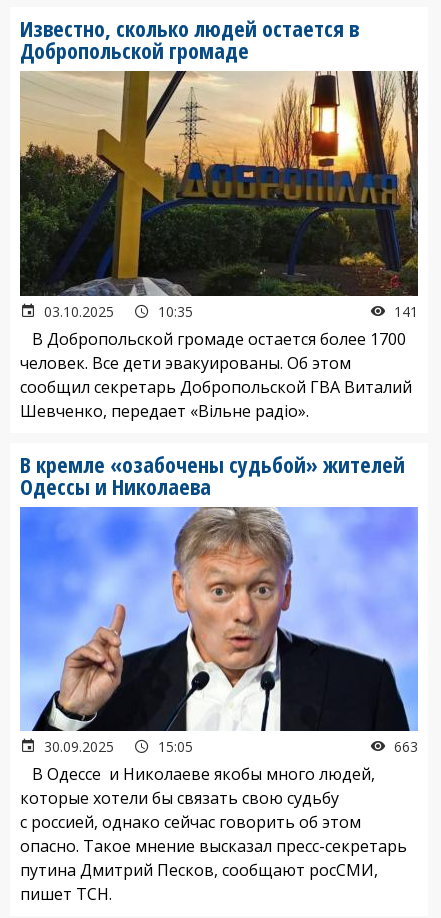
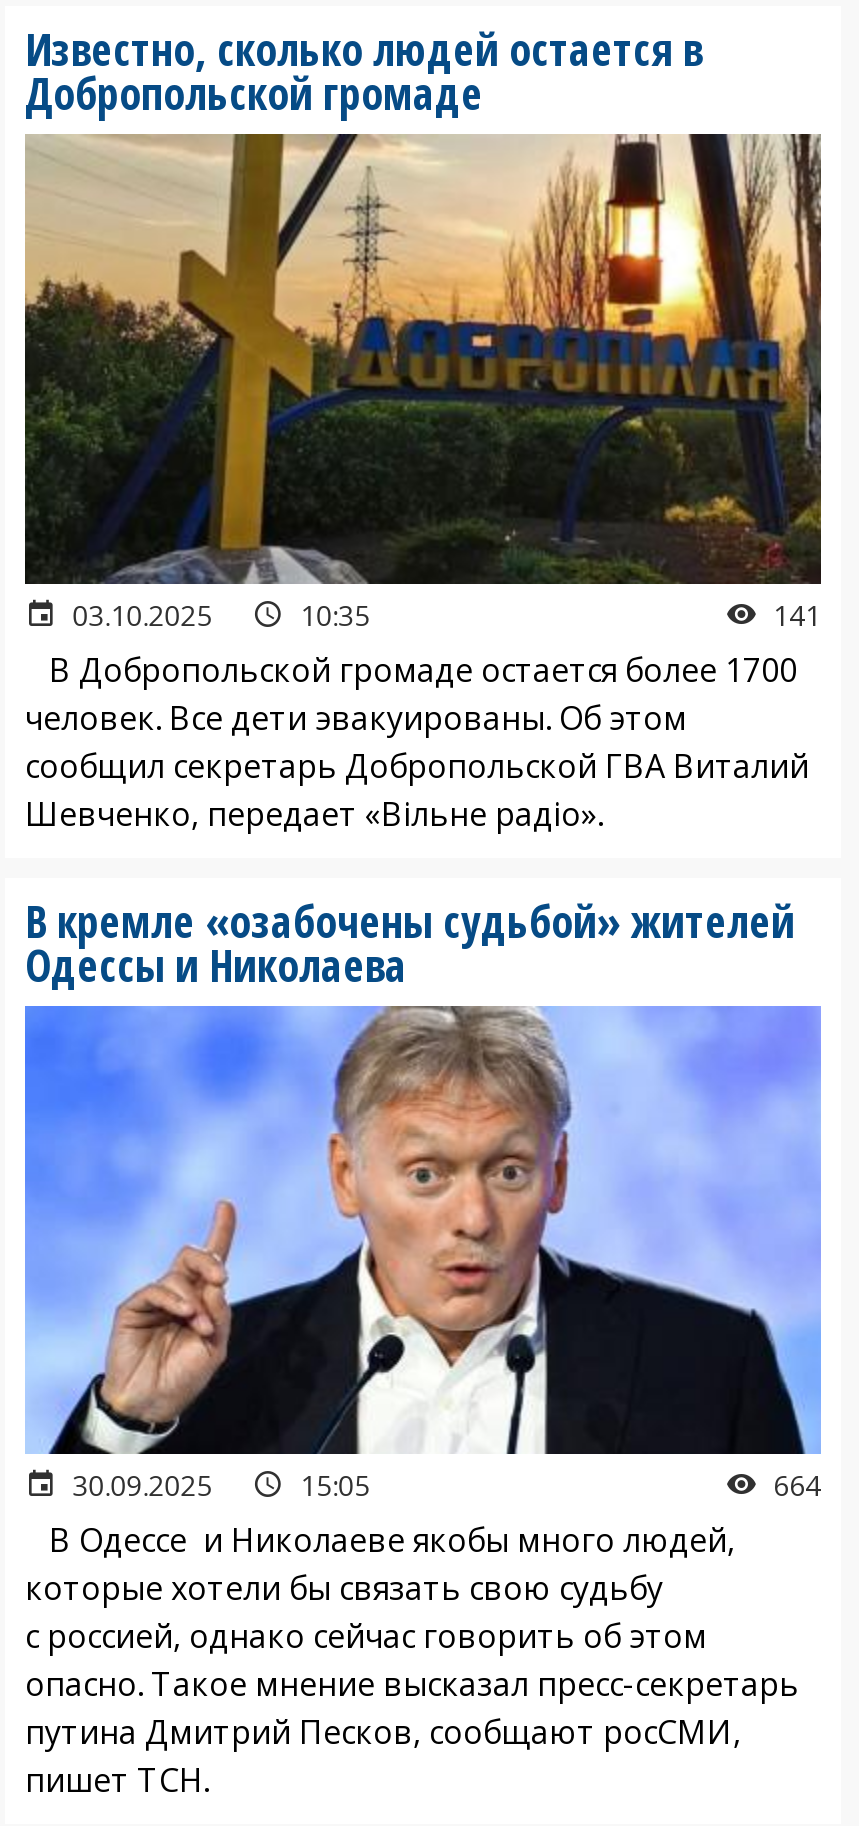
[394,737,418,756] 663 -> [773,1467,821,1505] 664

